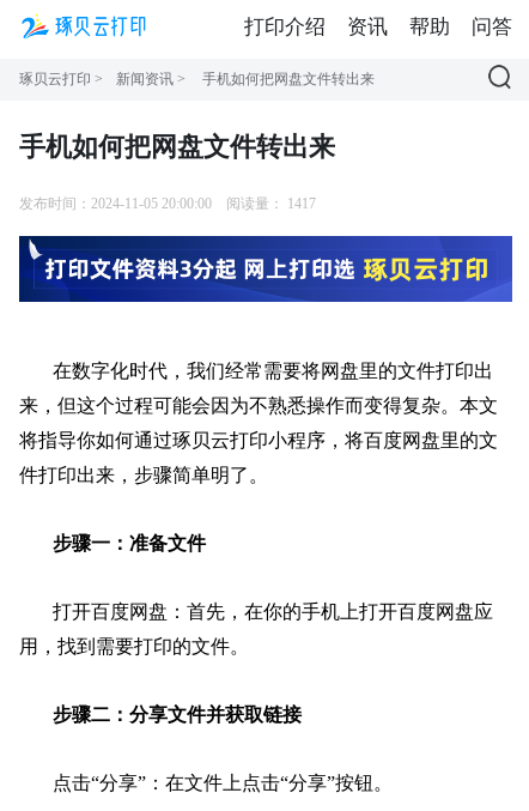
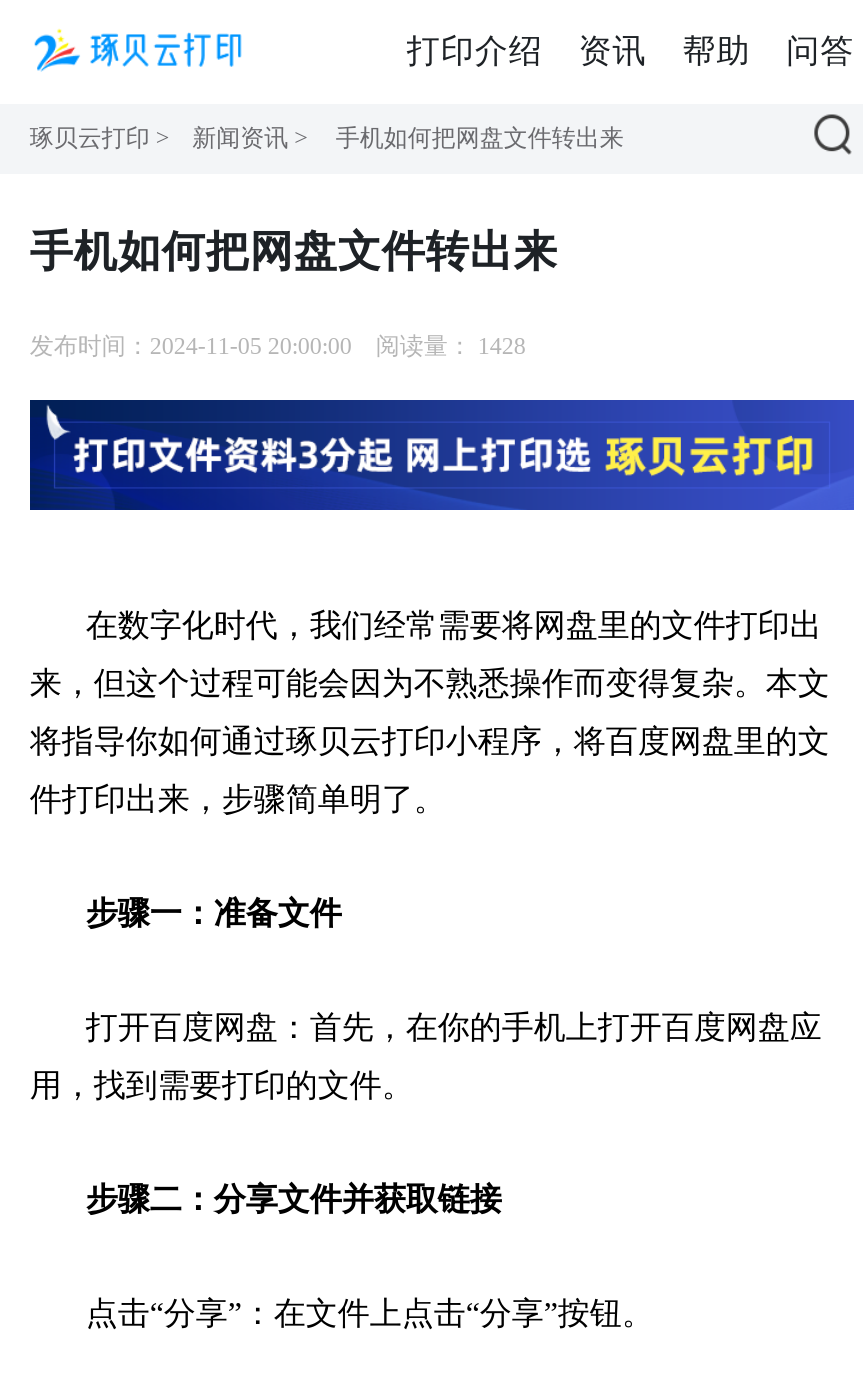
[19,196,316,212] 发布时间：2024-11-05 20:00:00 阅读量： 1417 -> [30,332,526,360] 发布时间：2024-11-05 20:00:00 阅读量： 1428

